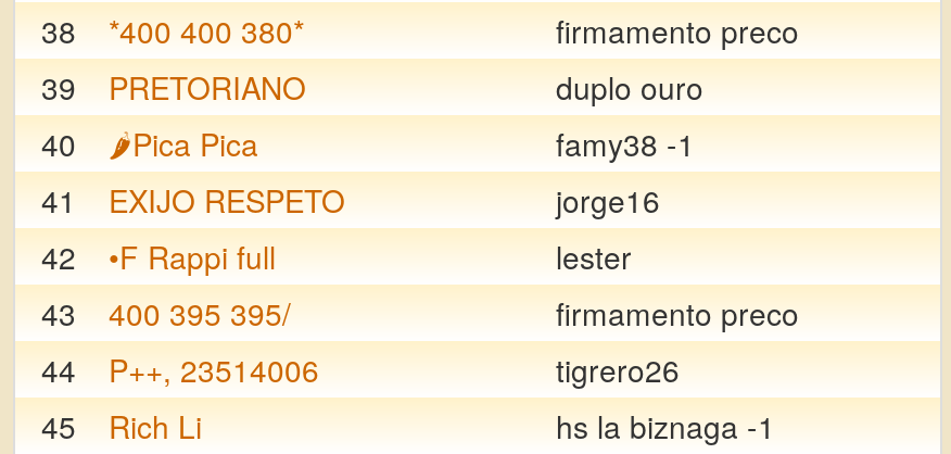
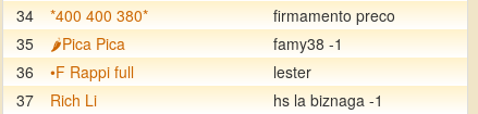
[41,9,304,52] 38 *400 400 380* -> [16,4,148,26] 34 *400 400 380*
[41,65,703,165] 39 | PRETORIANO | duplo ouro | 40 -> [16,33,34,54] 35
[41,178,660,278] 41 | EXIJO RESPETO | jorge16 | 42 -> [16,61,34,83] 36
[41,291,799,447] 43 | 400 395 395/ | firmamento preco | 44 | P++, 23514006 | tigrero26 | 45 -> [16,89,34,111] 37

